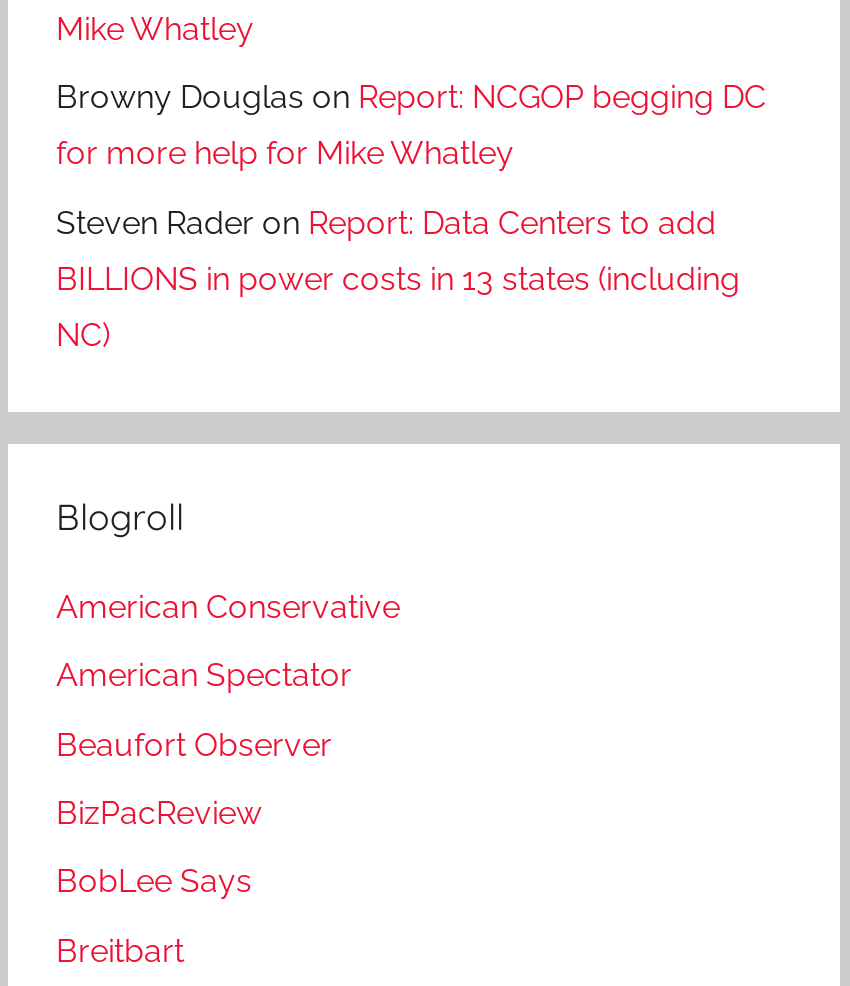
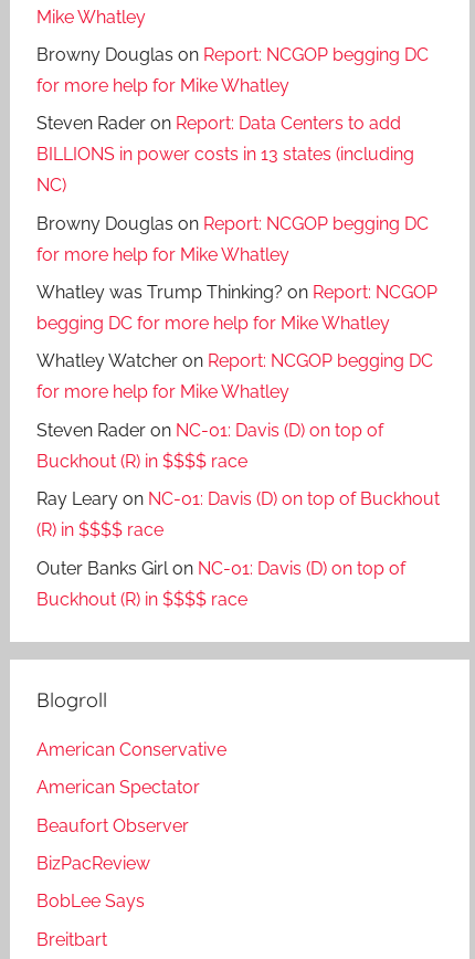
none -> [36,213,440,609] Browny Douglas on Report: NCGOP begging DC | for more help for Mike Whatley | Whatley was Trump Thinking? on Report: NCGOP | begging DC for more help for Mike Whatley | Whatley Watcher on Report: NCGOP begging DC | for more help for Mike Whatley | Steven Rader on NC-01: Davis (D) on top of | Buckhout (R) in $$$$ race | Ray Leary on NC-01: Davis (D) on top of Buckhout | (R) in $$$$ race | Outer Banks Girl on NC-01: Davis (D) on top of | Buckhout (R) in $$$$ race

